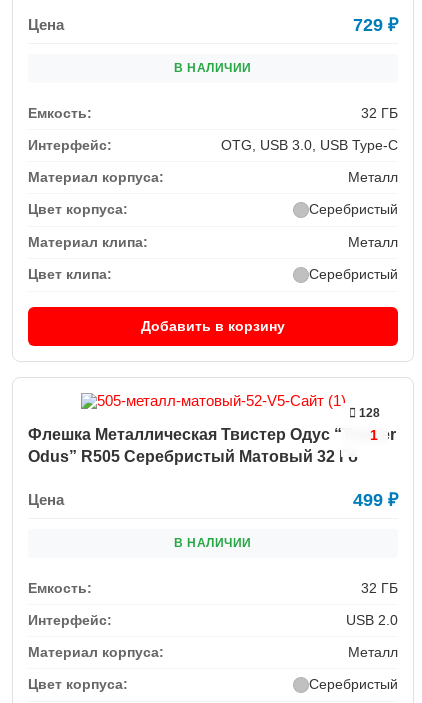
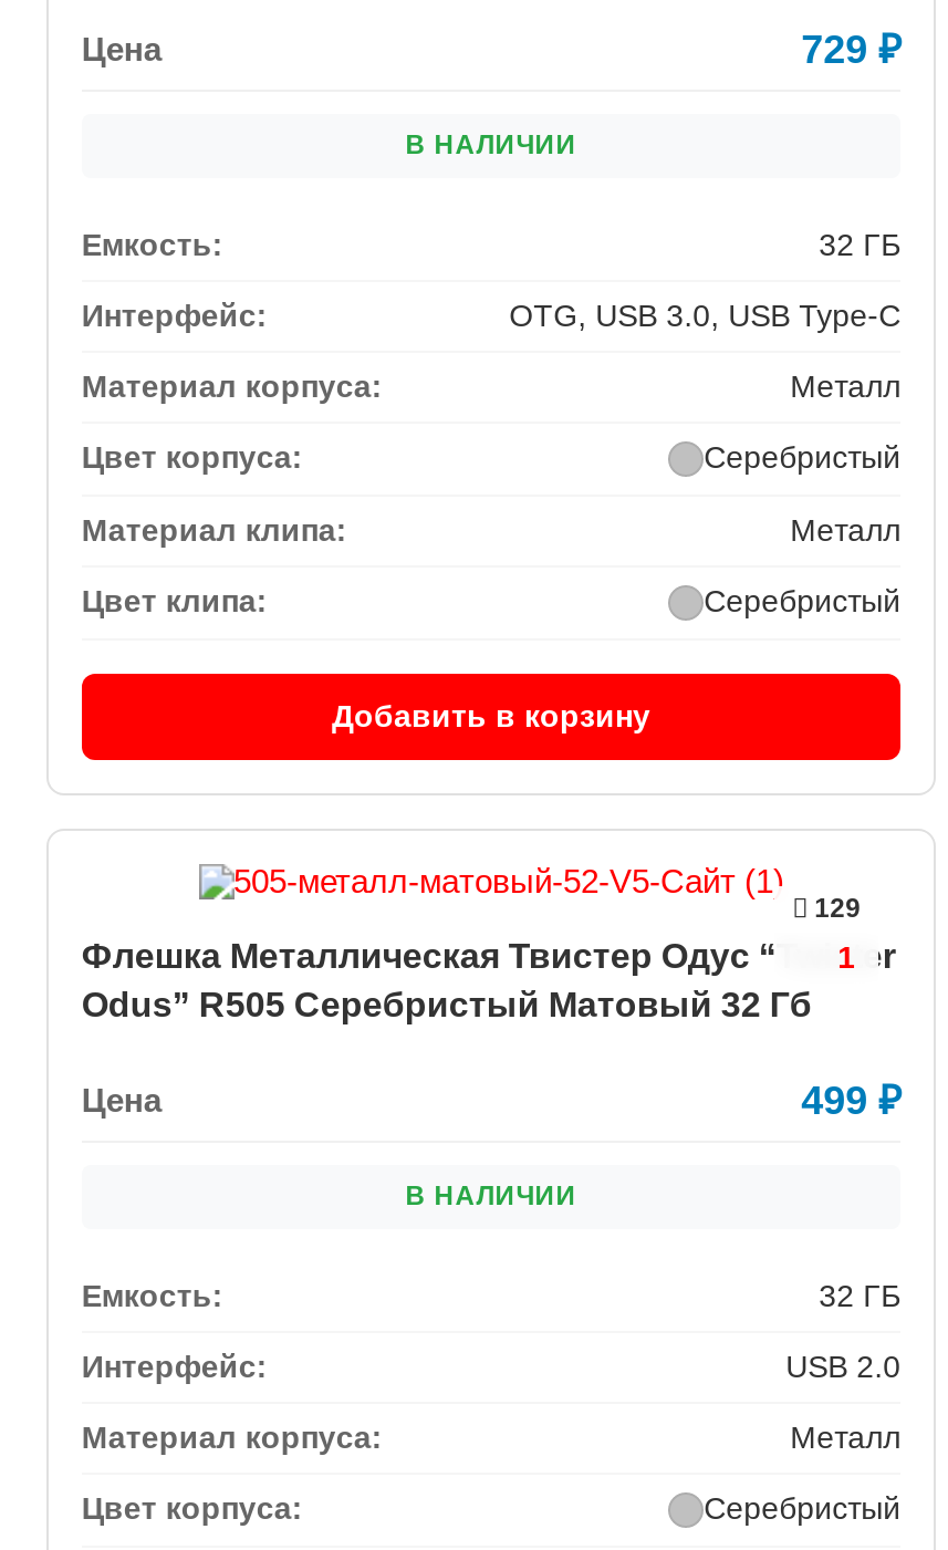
[356,406,380,420] 128 -> [808,892,861,923] 129

